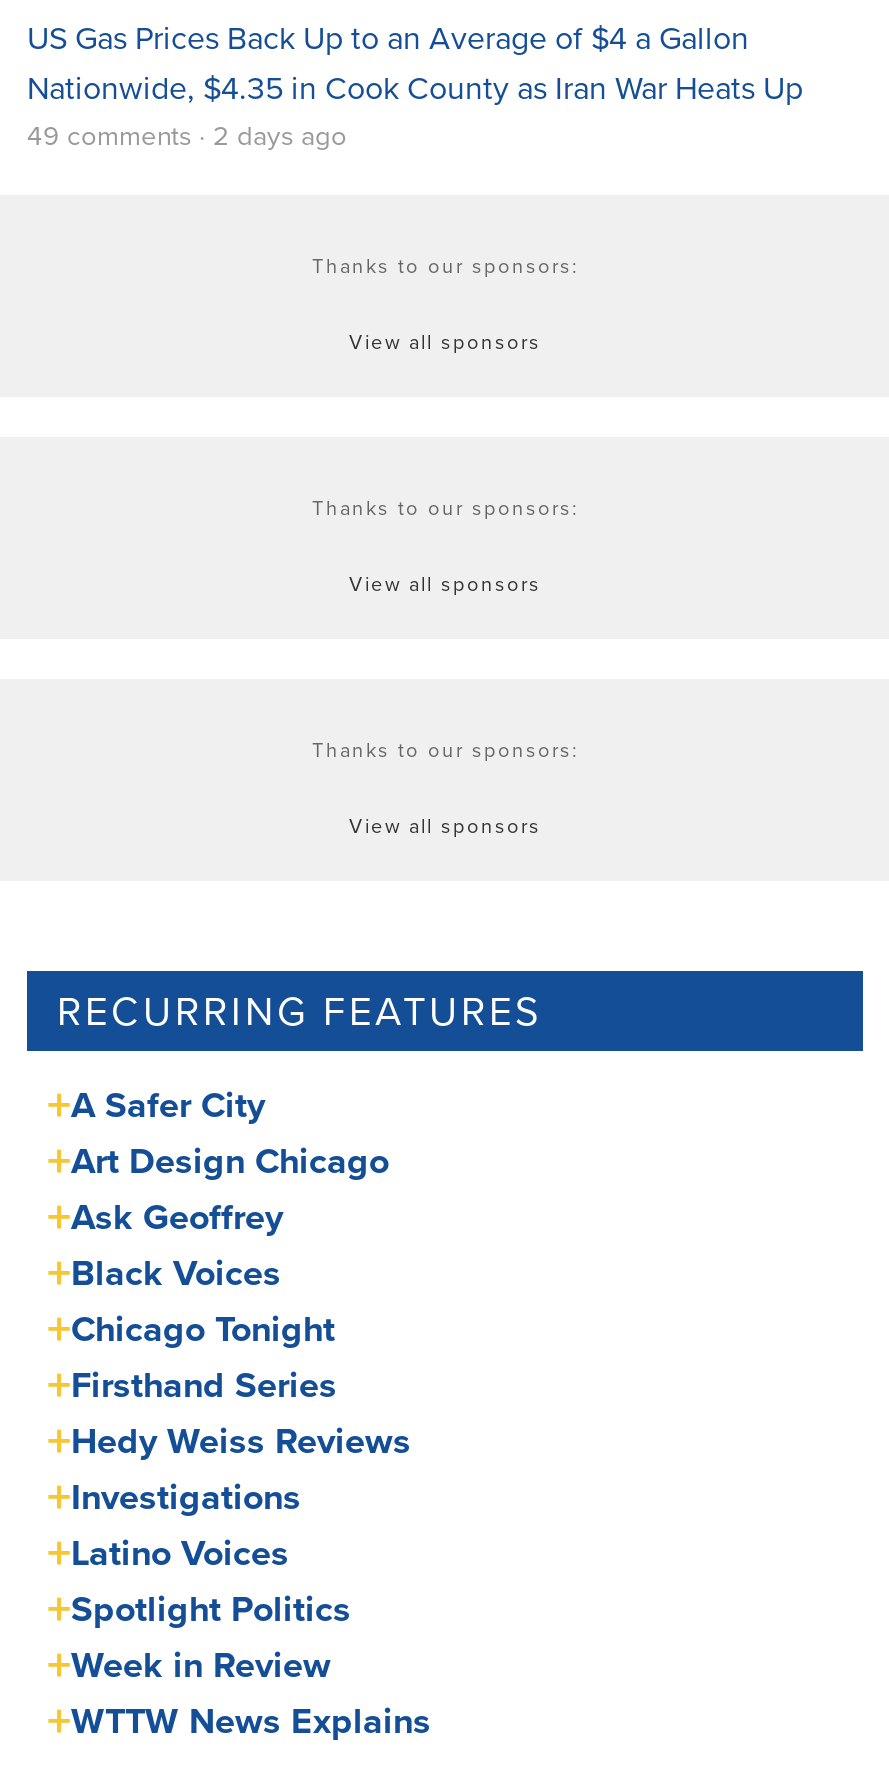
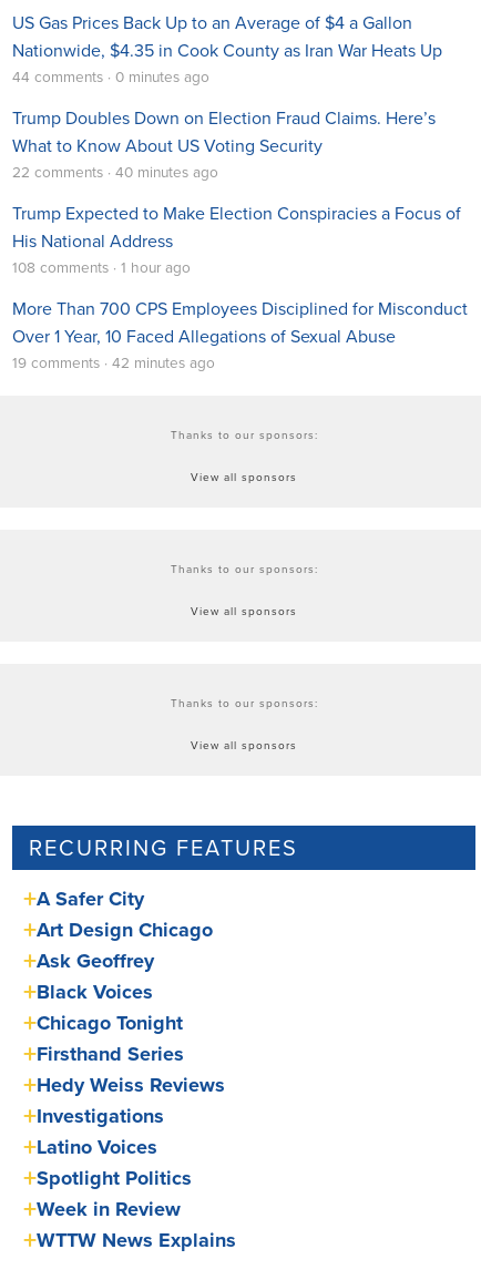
[27,116,347,154] 49 comments · 2 days ago -> [12,65,468,372] 44 comments · 0 minutes ago | Trump Doubles Down on Election Fraud Claims. Here’s | What to Know About US Voting Security | 22 comments · 40 minutes ago | Trump Expected to Make Election Conspiracies a Focus of | His National Address | 108 comments · 1 hour ago | More Than 700 CPS Employees Disciplined for Misconduct | Over 1 Year, 10 Faced Allegations of Sexual Abuse | 19 comments · 42 minutes ago

